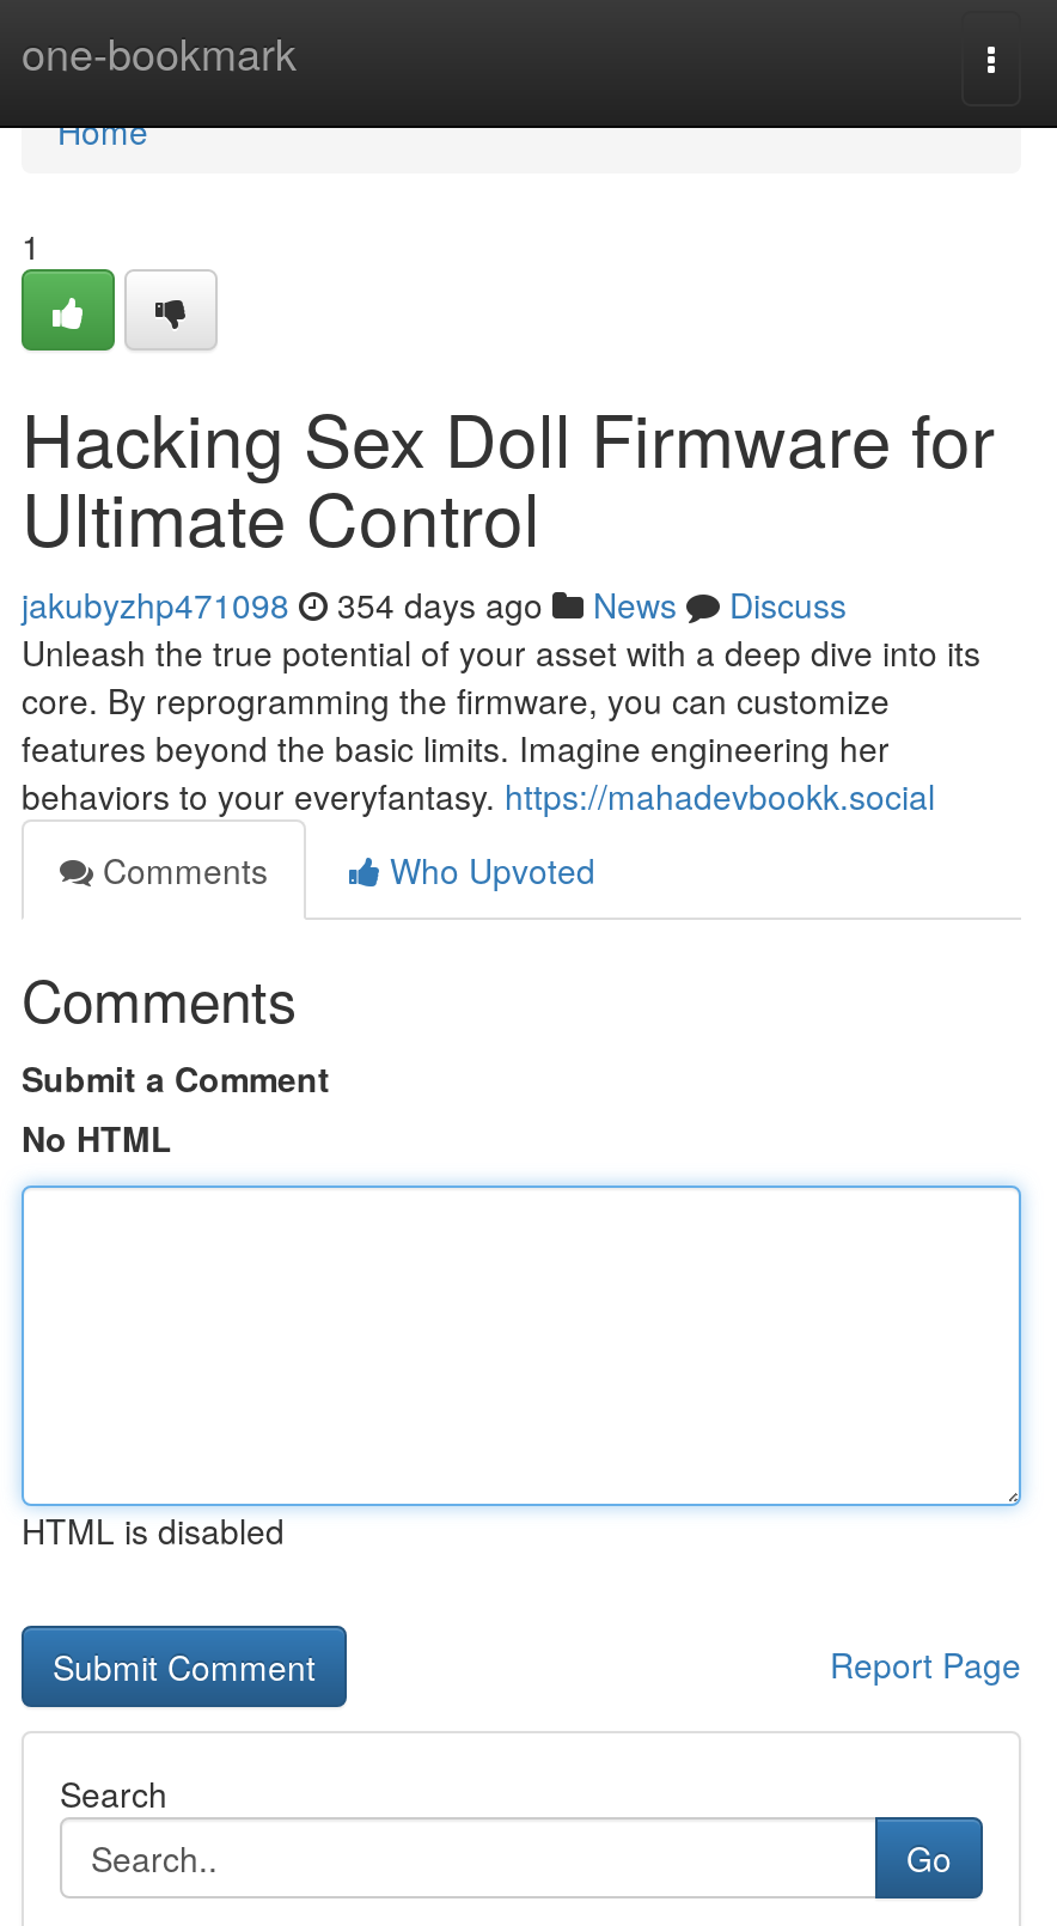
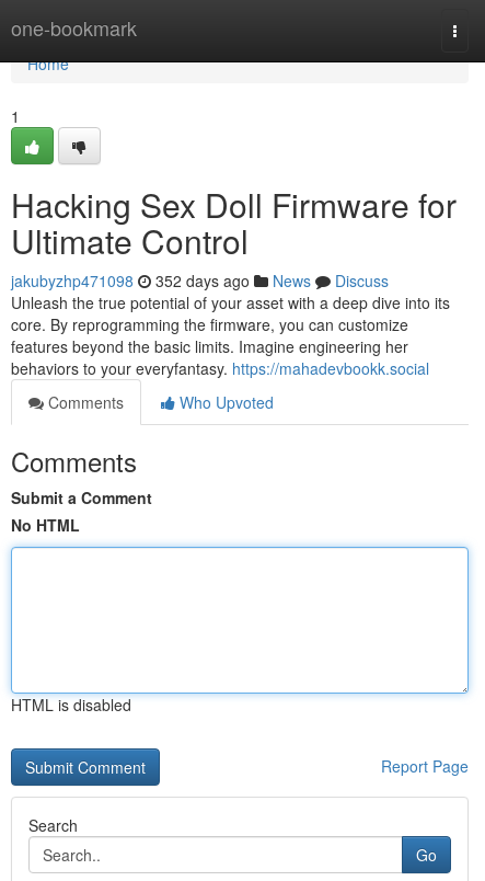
[22,580,847,628] jakubyzhp471098 354 days ago News Discuss -> [11,270,389,291] jakubyzhp471098 352 days ago News Discuss

